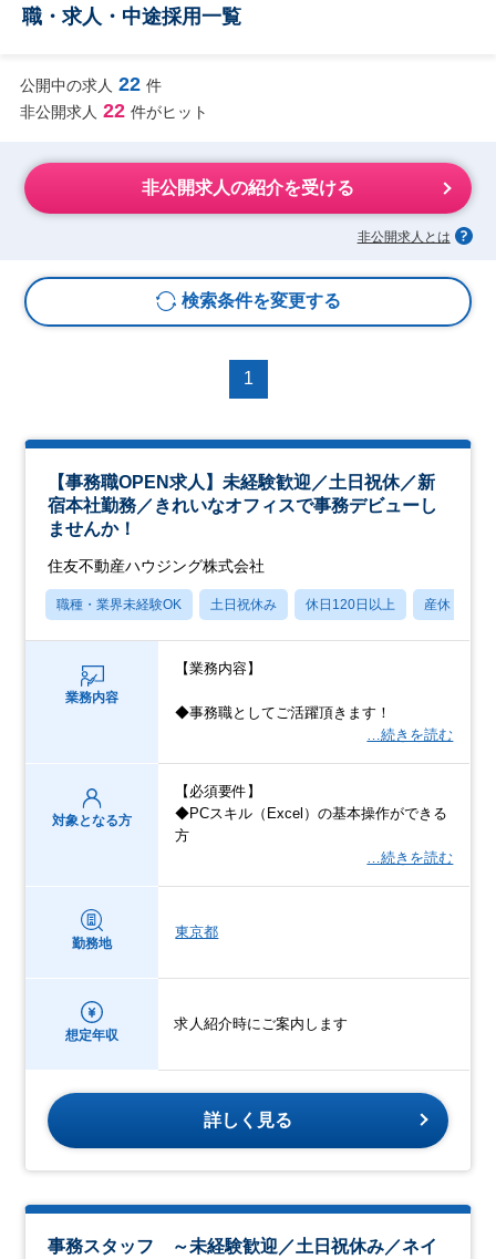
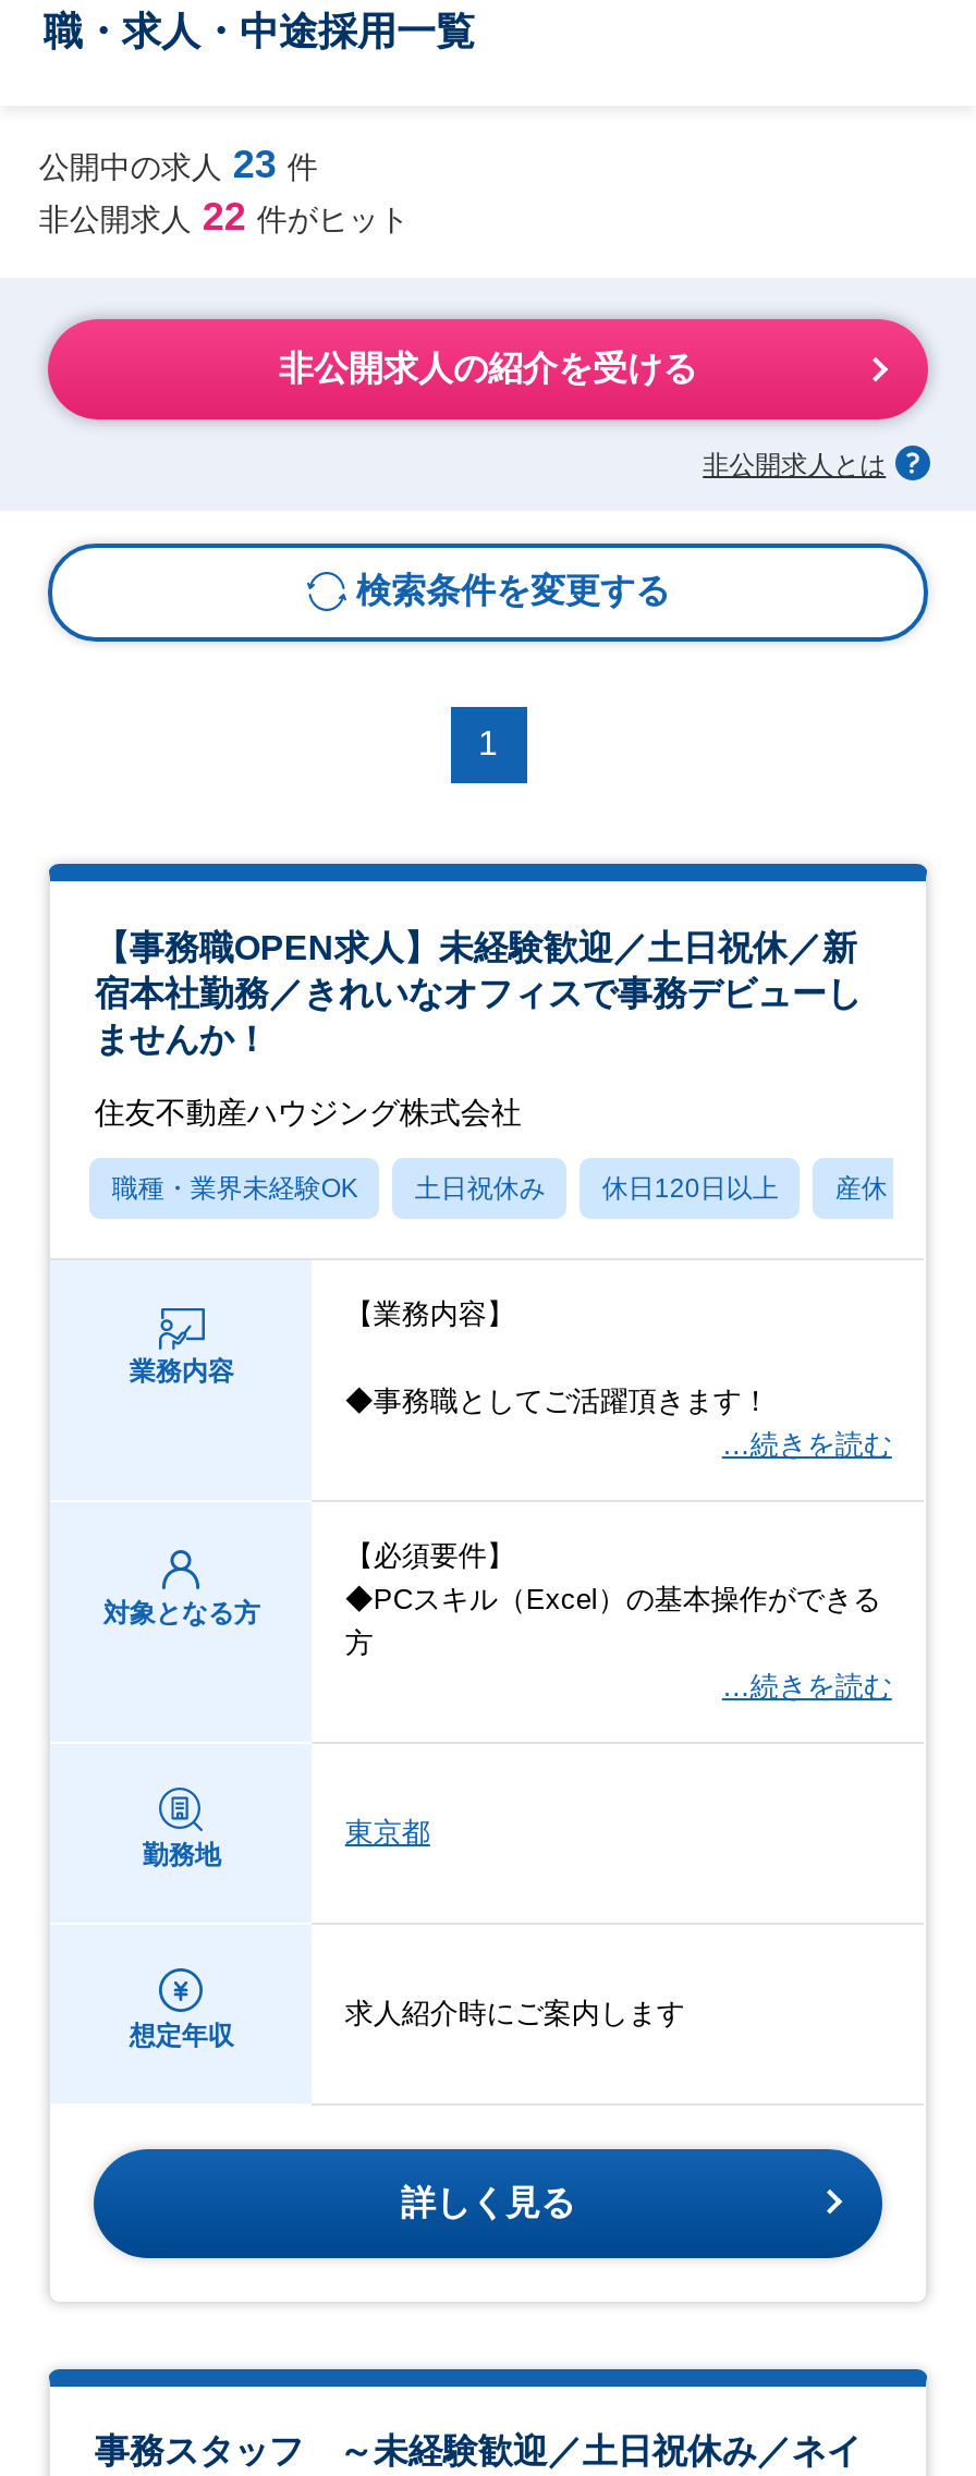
[20,73,162,95] 公開中の求人 22 件 -> [39,142,318,186] 公開中の求人 23 件

